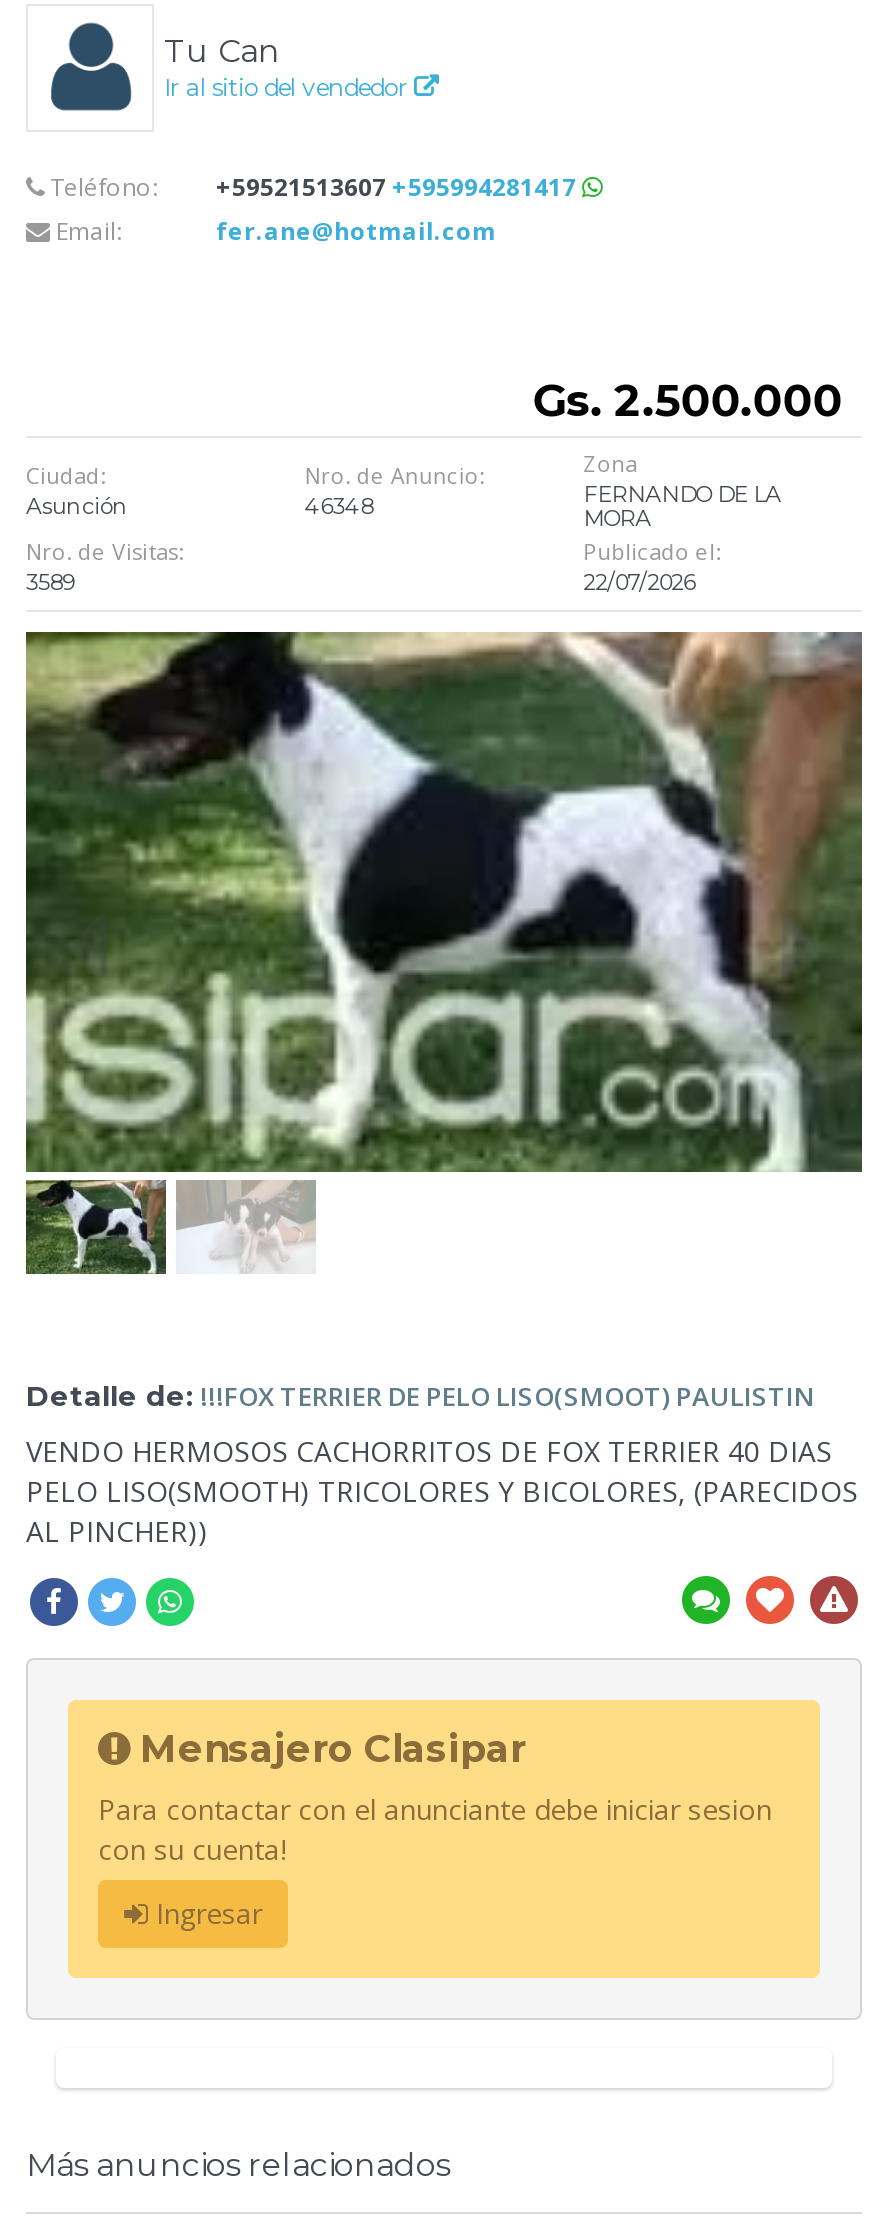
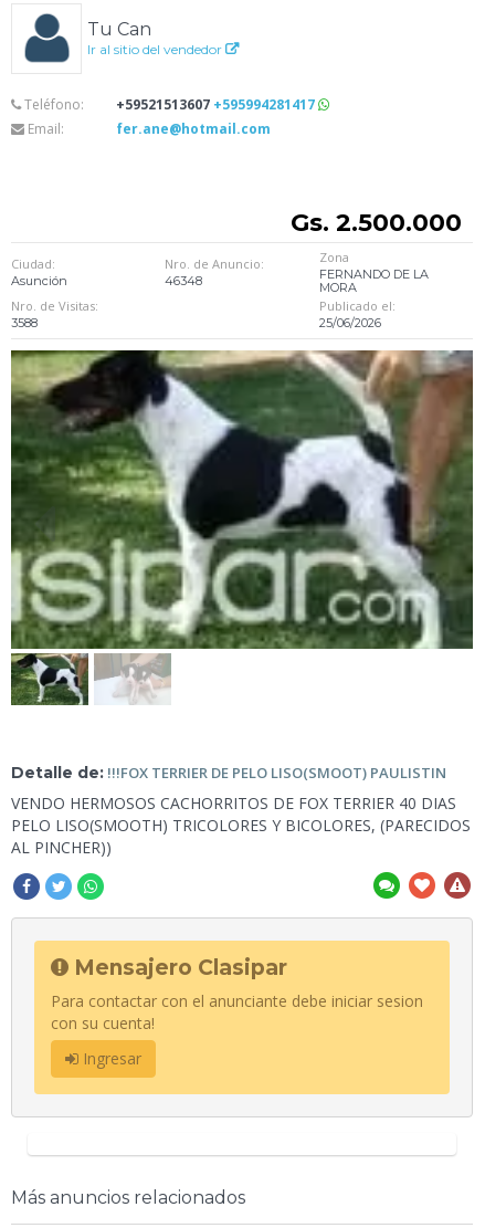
[26,568,74,596] 3589 -> [11,315,38,330] 3588
[583,568,695,596] 22/07/2026 -> [319,315,381,330] 25/06/2026

